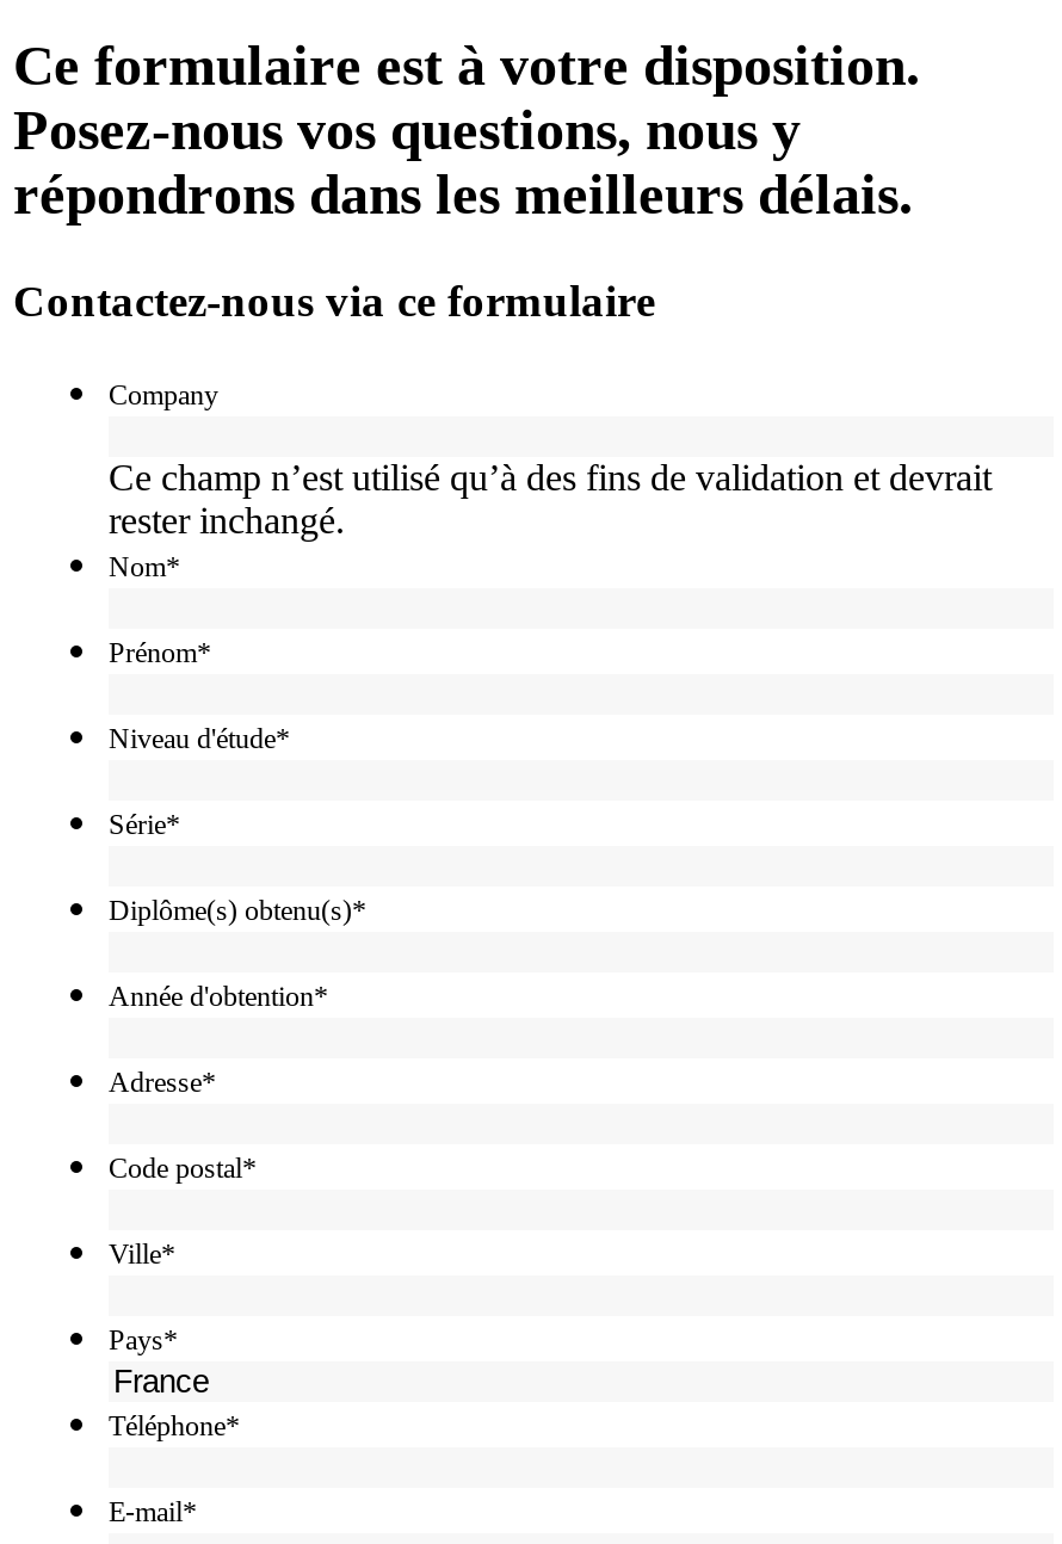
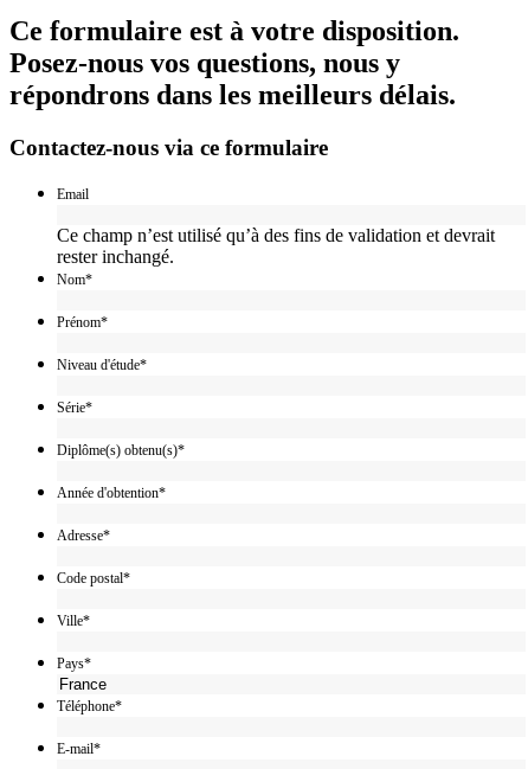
[109,379,218,412] Company -> [57,186,89,203] Email

